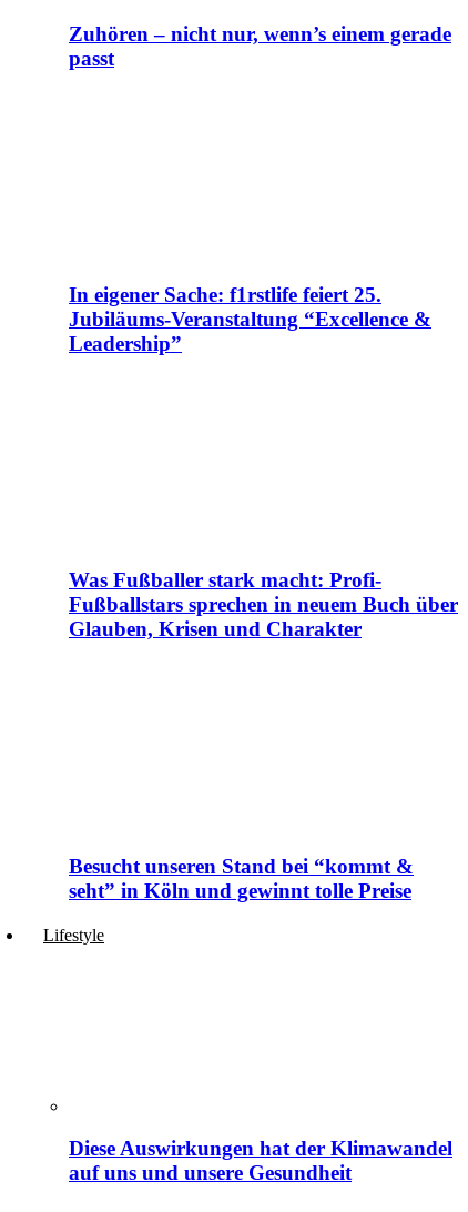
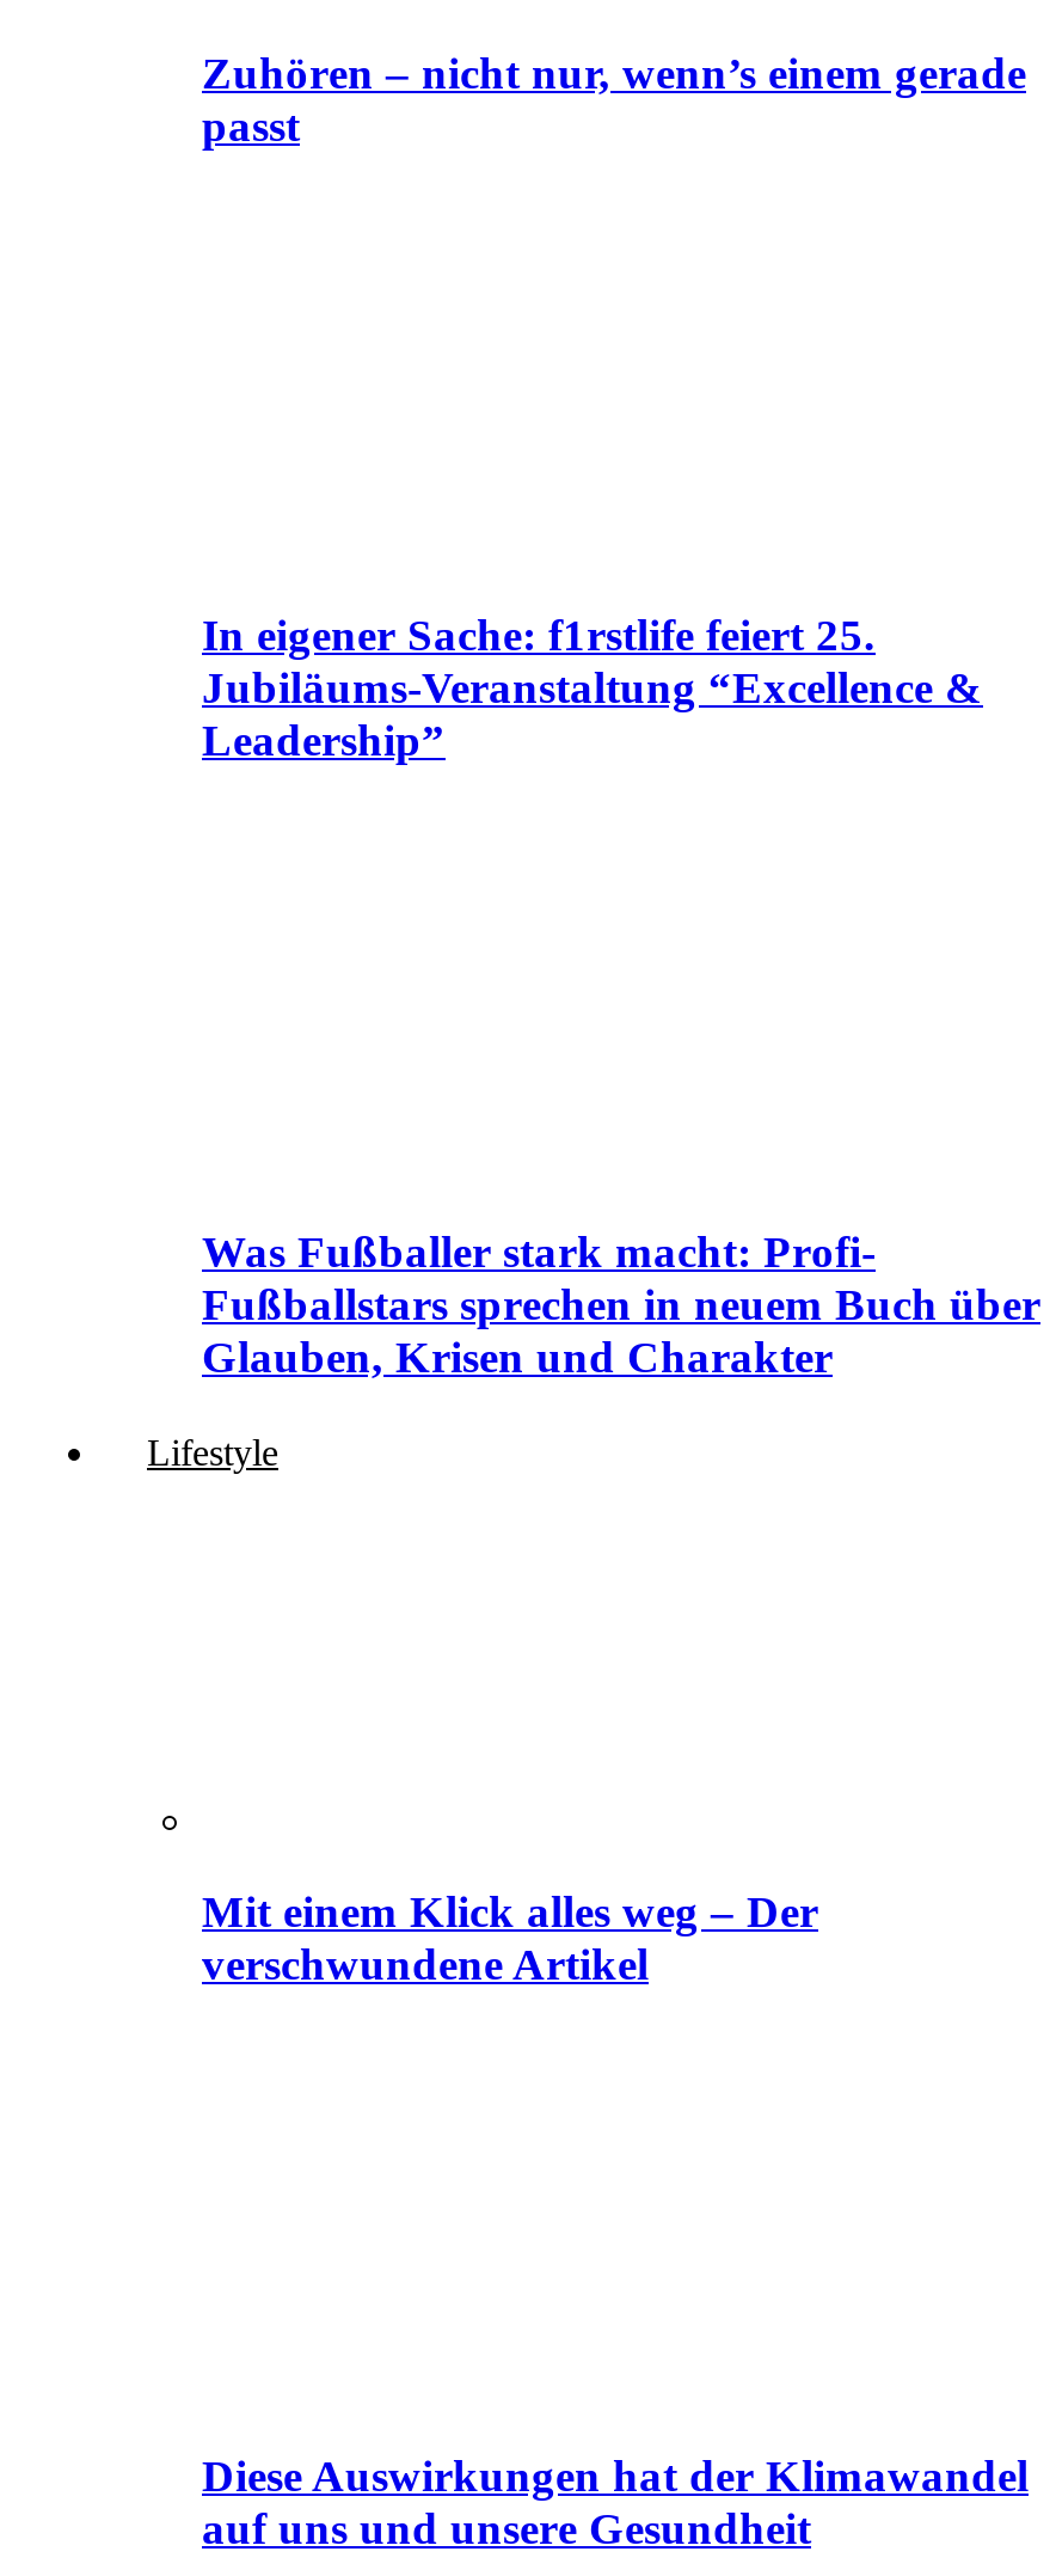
[69,855,414,902] Besucht unseren Stand bei “kommt & | seht” in Köln und gewinnt tolle Preise -> none
moved [43,925,104,944] -> [147,1431,278,1472]: Lifestyle
none -> [202,1887,818,1990] Mit einem Klick alles weg – Der | verschwundene Artikel

